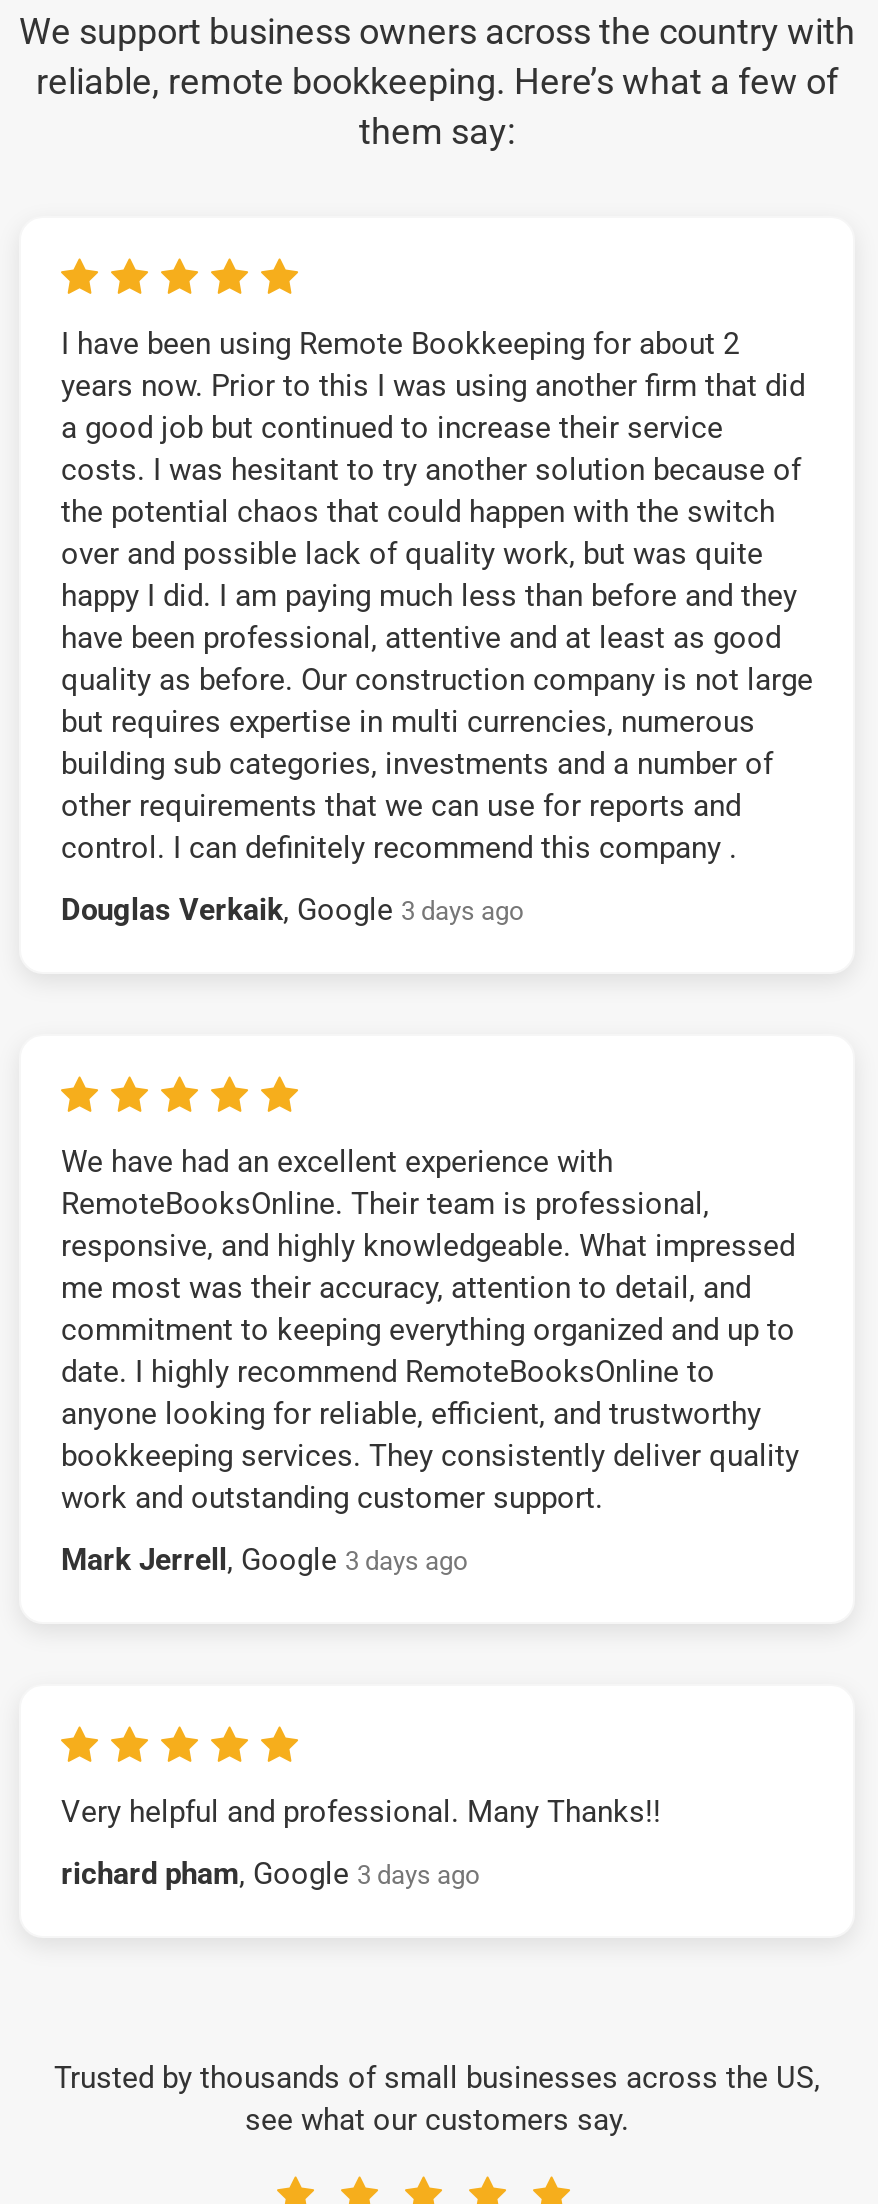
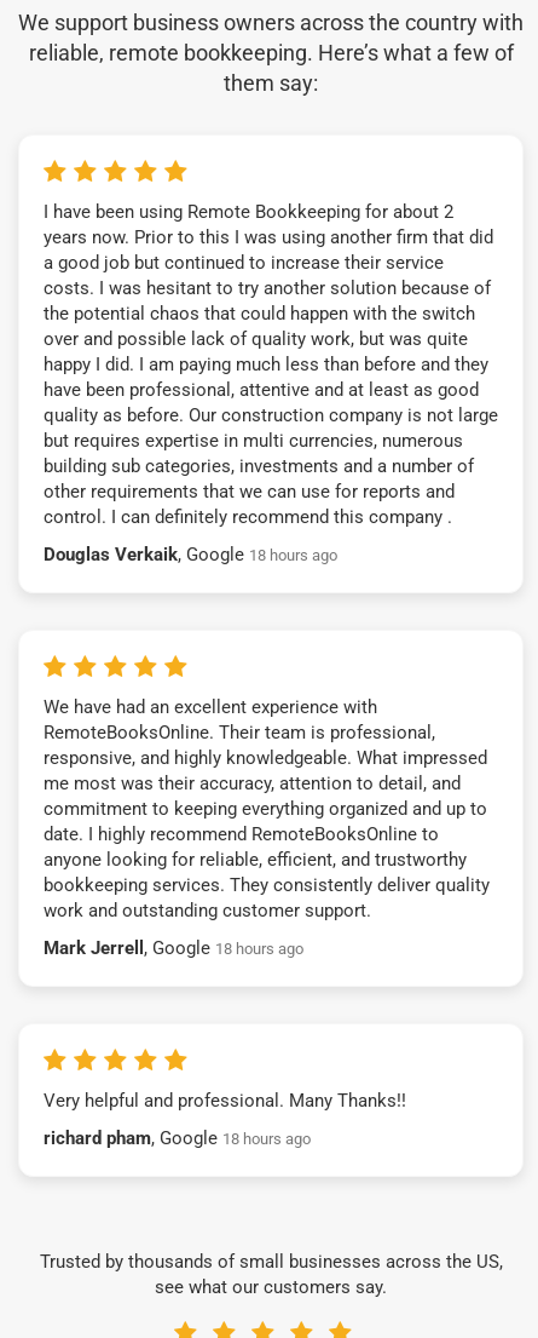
[61,891,523,927] Douglas Verkaik, Google 3 days ago -> [44,543,337,565] Douglas Verkaik, Google 18 hours ago
[61,1541,467,1577] Mark Jerrell, Google 3 days ago -> [44,937,303,958] Mark Jerrell, Google 18 hours ago
[61,1855,479,1891] richard pham, Google 3 days ago -> [44,1127,311,1149] richard pham, Google 18 hours ago

